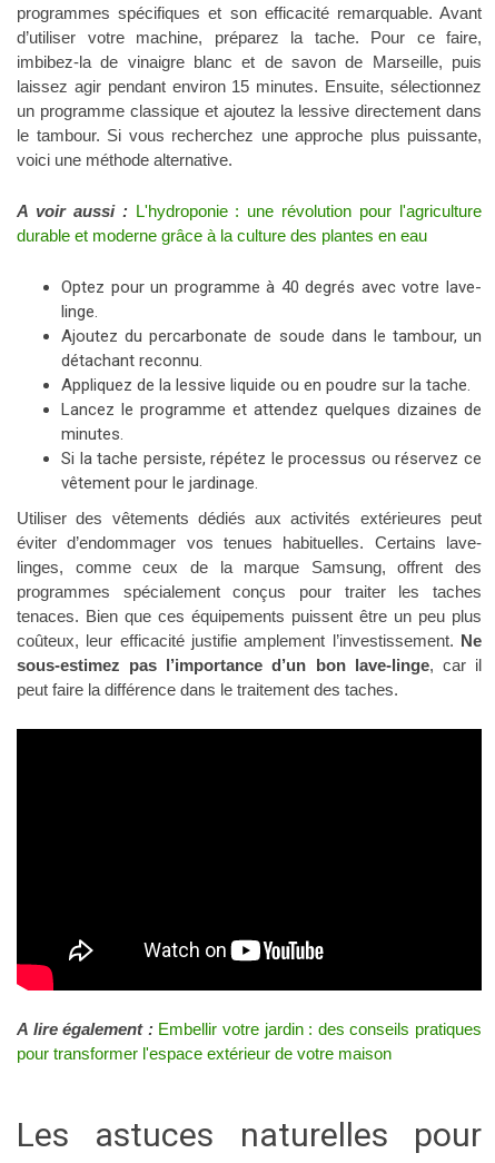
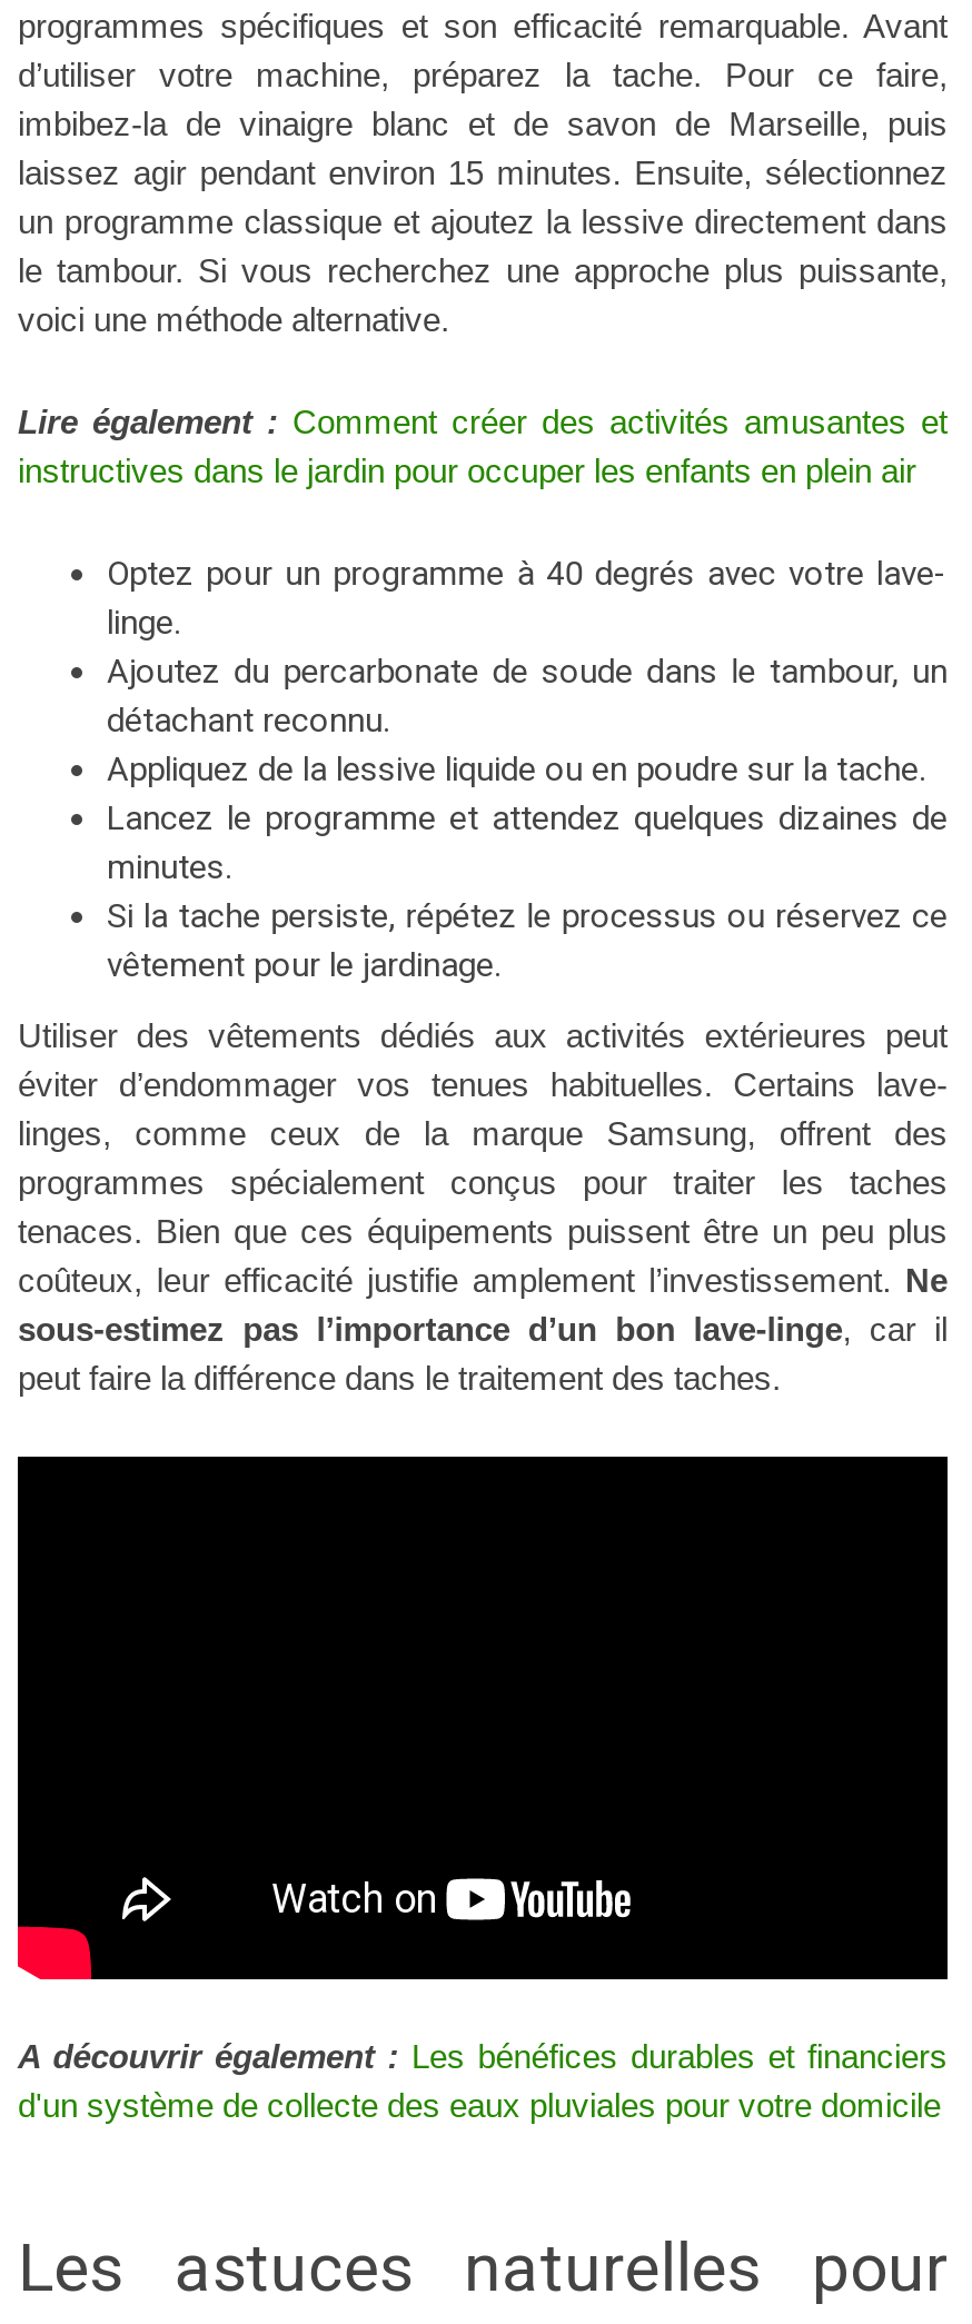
[17,201,482,245] A voir aussi : L'hydroponie : une révolution pour l'agriculture | durable et moderne grâce à la culture des plantes en eau -> [18,403,948,489] Lire également : Comment créer des activités amusantes et | instructives dans le jardin pour occuper les enfants en plein air
[17,1020,482,1063] A lire également : Embellir votre jardin : des conseils pratiques | pour transformer l'espace extérieur de votre maison -> [18,2038,948,2125] A découvrir également : Les bénéfices durables et financiers | d'un système de collecte des eaux pluviales pour votre domicile

